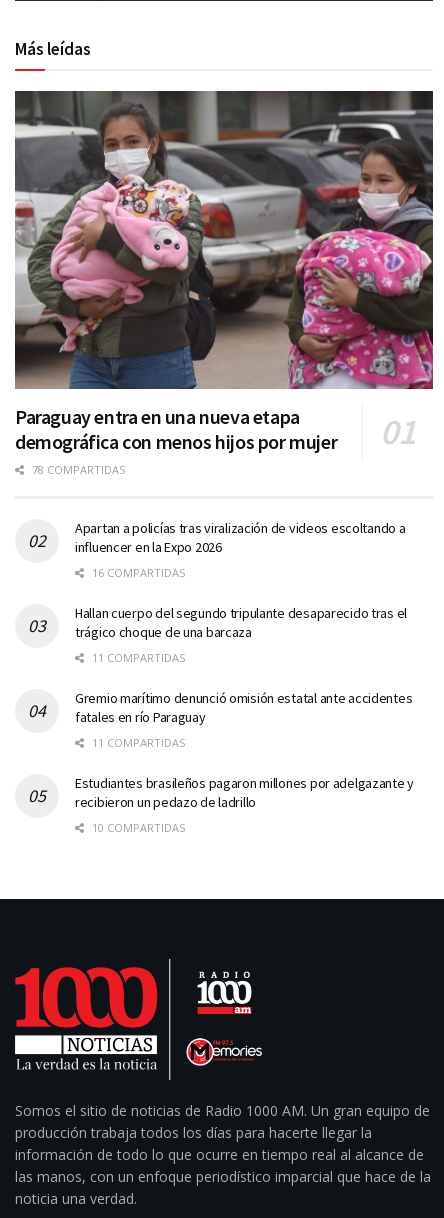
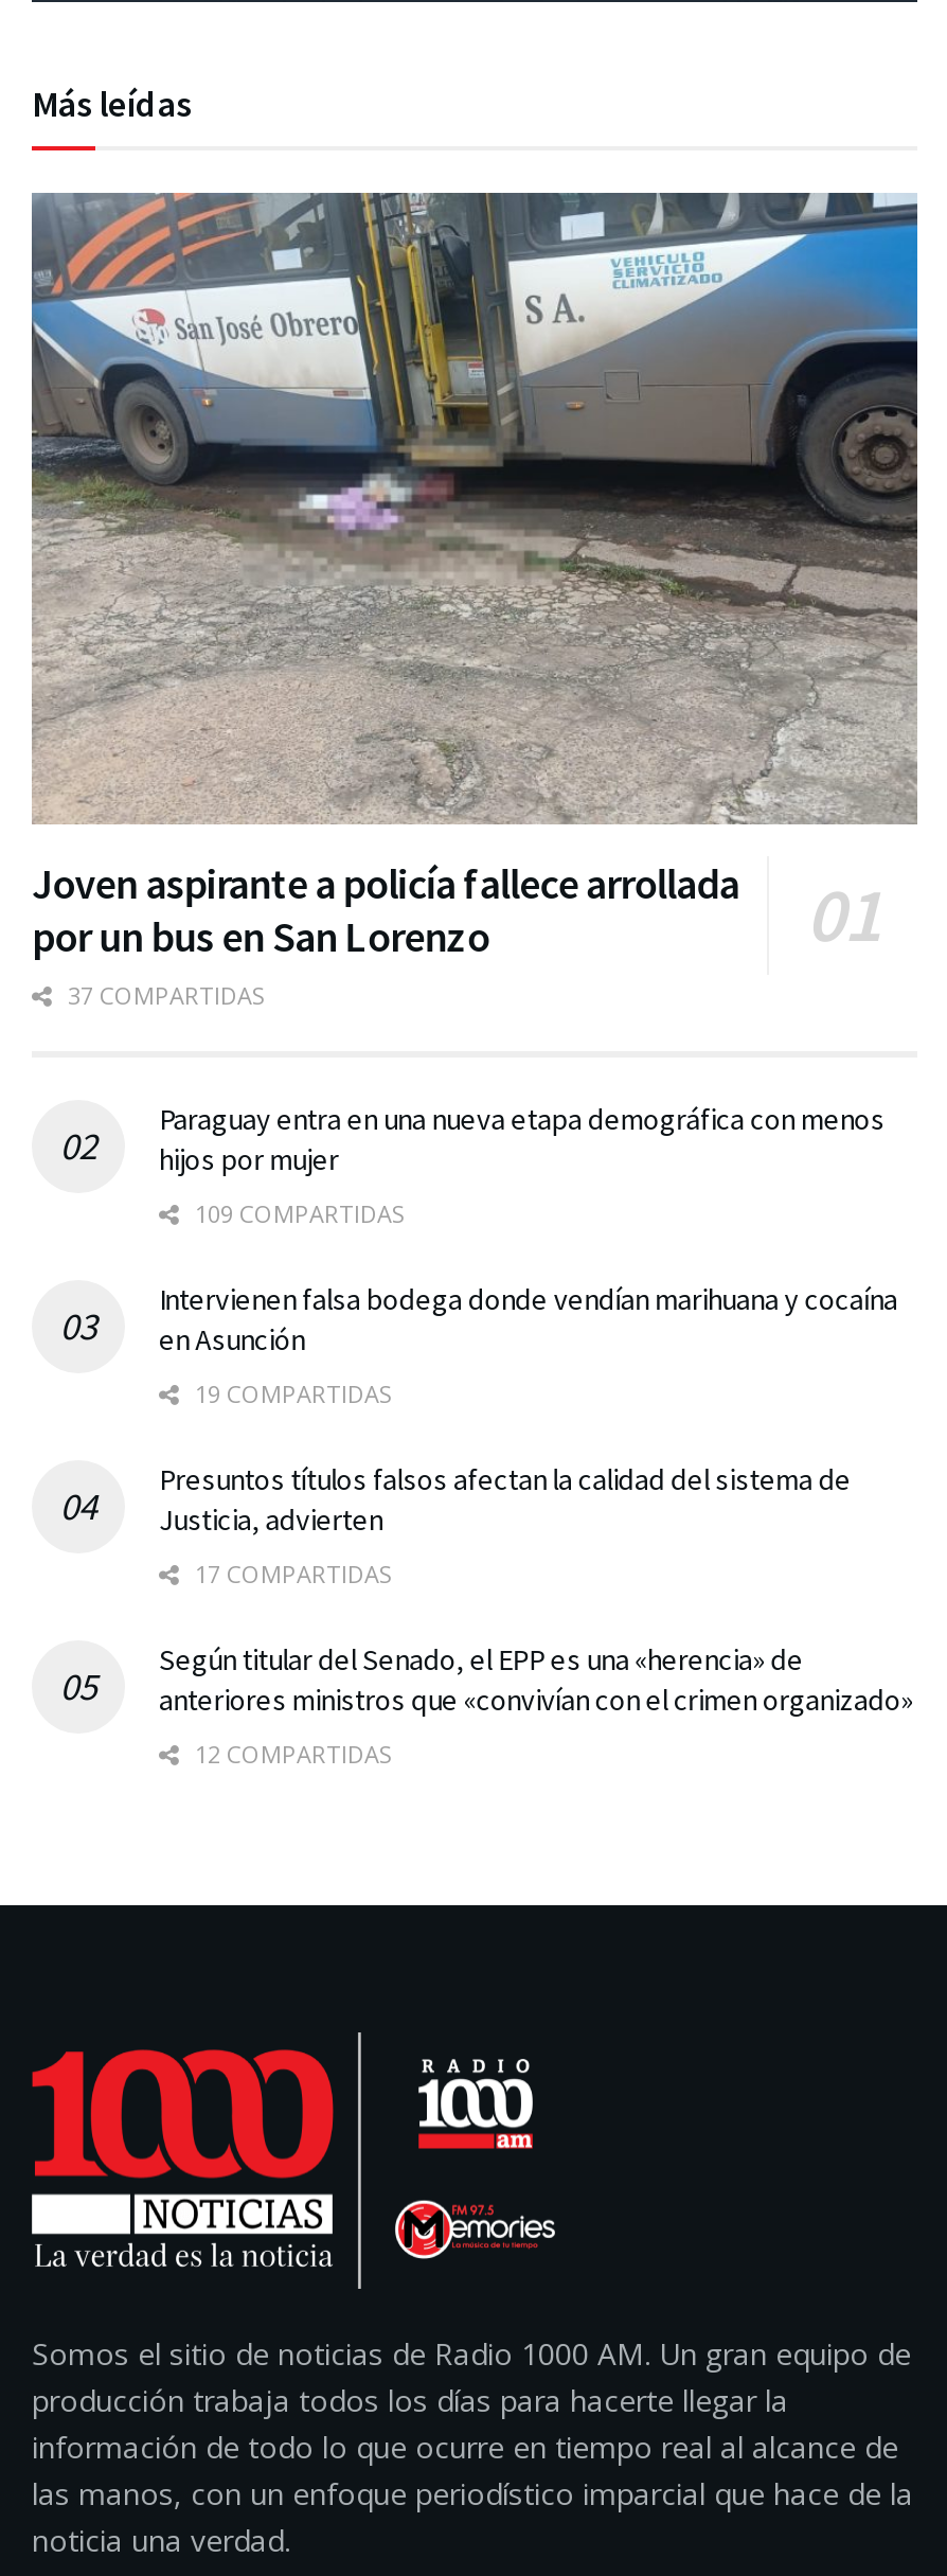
[15,90,434,477] [image] | Paraguay entra en una nueva etapa | demográfica con menos hijos por mujer | 78 COMPARTIDAS -> [30,191,919,1012] [image] | Joven aspirante a policía fallece arrollada | por un bus en San Lorenzo | 37 COMPARTIDAS
[75,519,405,556] Apartan a policías tras viralización de videos escoltando a | influencer en la Expo 2026 -> [159,1101,885,1179] Paraguay entra en una nueva etapa demográfica con menos | hijos por mujer
[89,565,185,580] 16 COMPARTIDAS -> [189,1198,405,1230] 109 COMPARTIDAS
[75,604,407,641] Hallan cuerpo del segundo tripulante desaparecido tras el | trágico choque de una barcaza -> [159,1281,898,1360] Intervienen falsa bodega donde vendían marihuana y cocaína | en Asunción
[89,650,185,665] 11 COMPARTIDAS -> [189,1379,392,1410] 19 COMPARTIDAS
[75,689,412,726] Gremio marítimo denunció omisión estatal ante accidentes | fatales en río Paraguay -> [159,1461,851,1540] Presuntos títulos falsos afectan la calidad del sistema de | Justicia, advierten
[89,735,185,750] 11 COMPARTIDAS -> [189,1559,392,1591] 17 COMPARTIDAS
[75,774,414,811] Estudiantes brasileños pagaron millones por adelgazante y | recibieron un pedazo de ladrillo -> [159,1641,913,1720] Según titular del Senado, el EPP es una «herencia» de | anteriores ministros que «convivían con el crimen organizado»
[89,820,185,835] 10 COMPARTIDAS -> [189,1739,392,1771] 12 COMPARTIDAS

